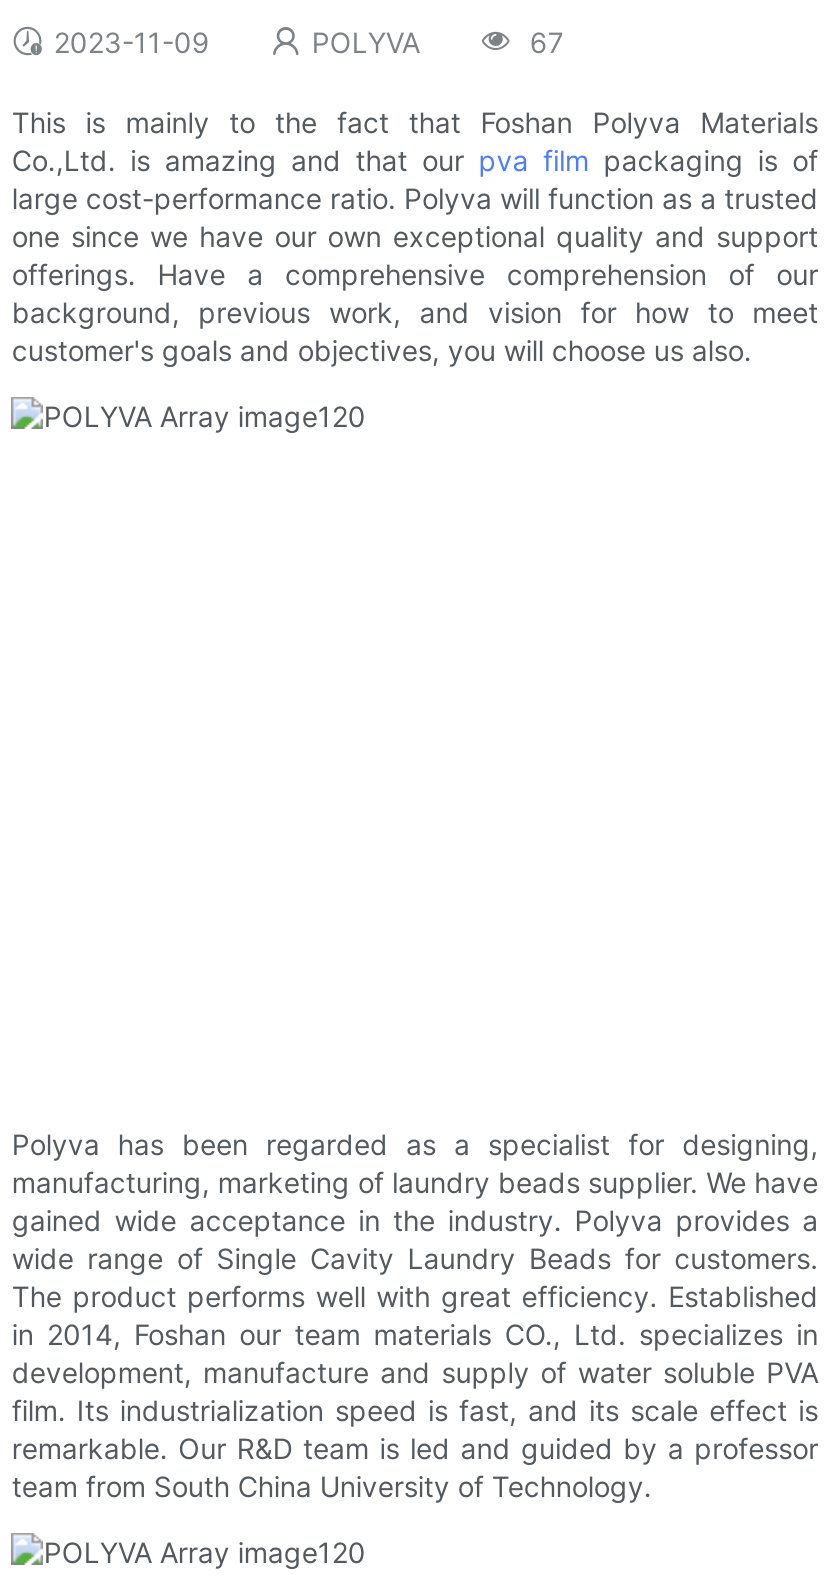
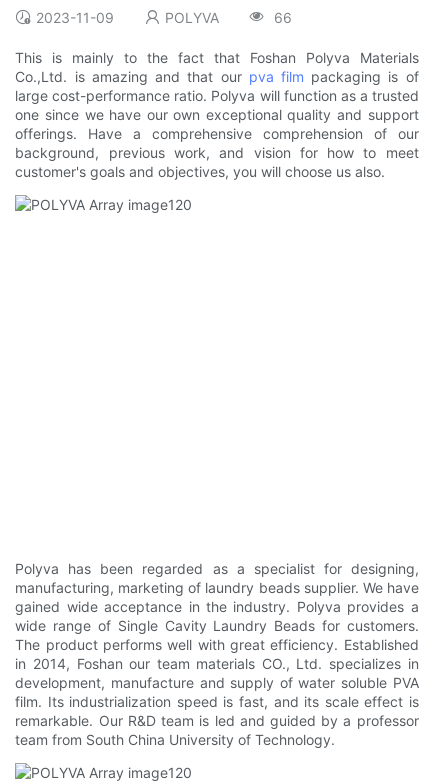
[530,26,564,60] 67 -> [274,9,292,26] 66

